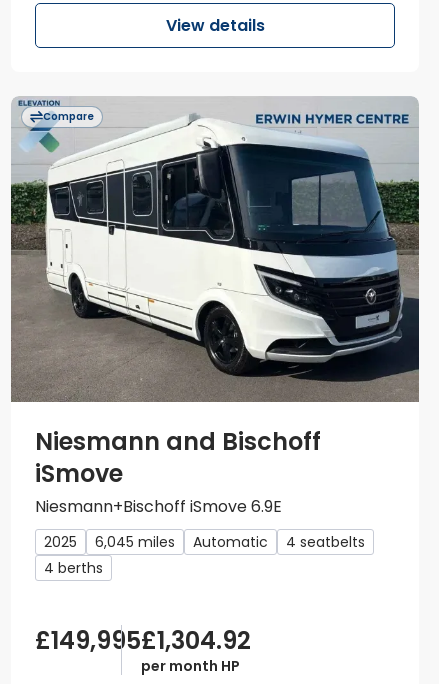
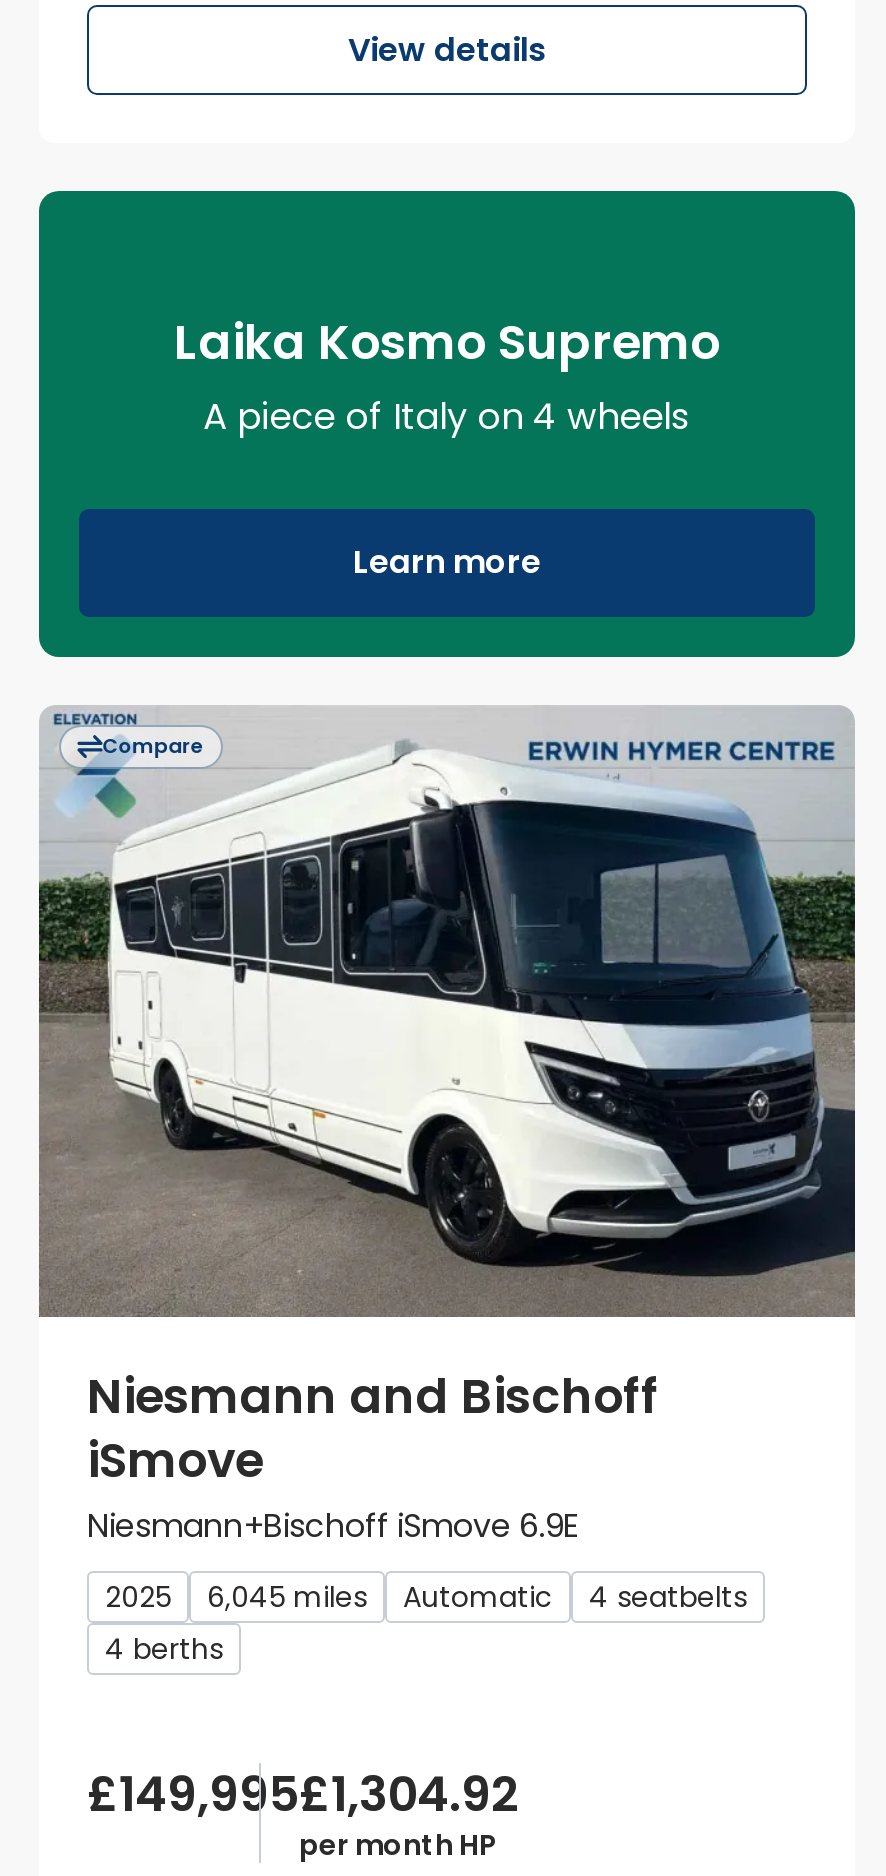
none -> [37,189,857,659] [image] | Laika Kosmo Supremo | A piece of Italy on 4 wheels | Learn more

